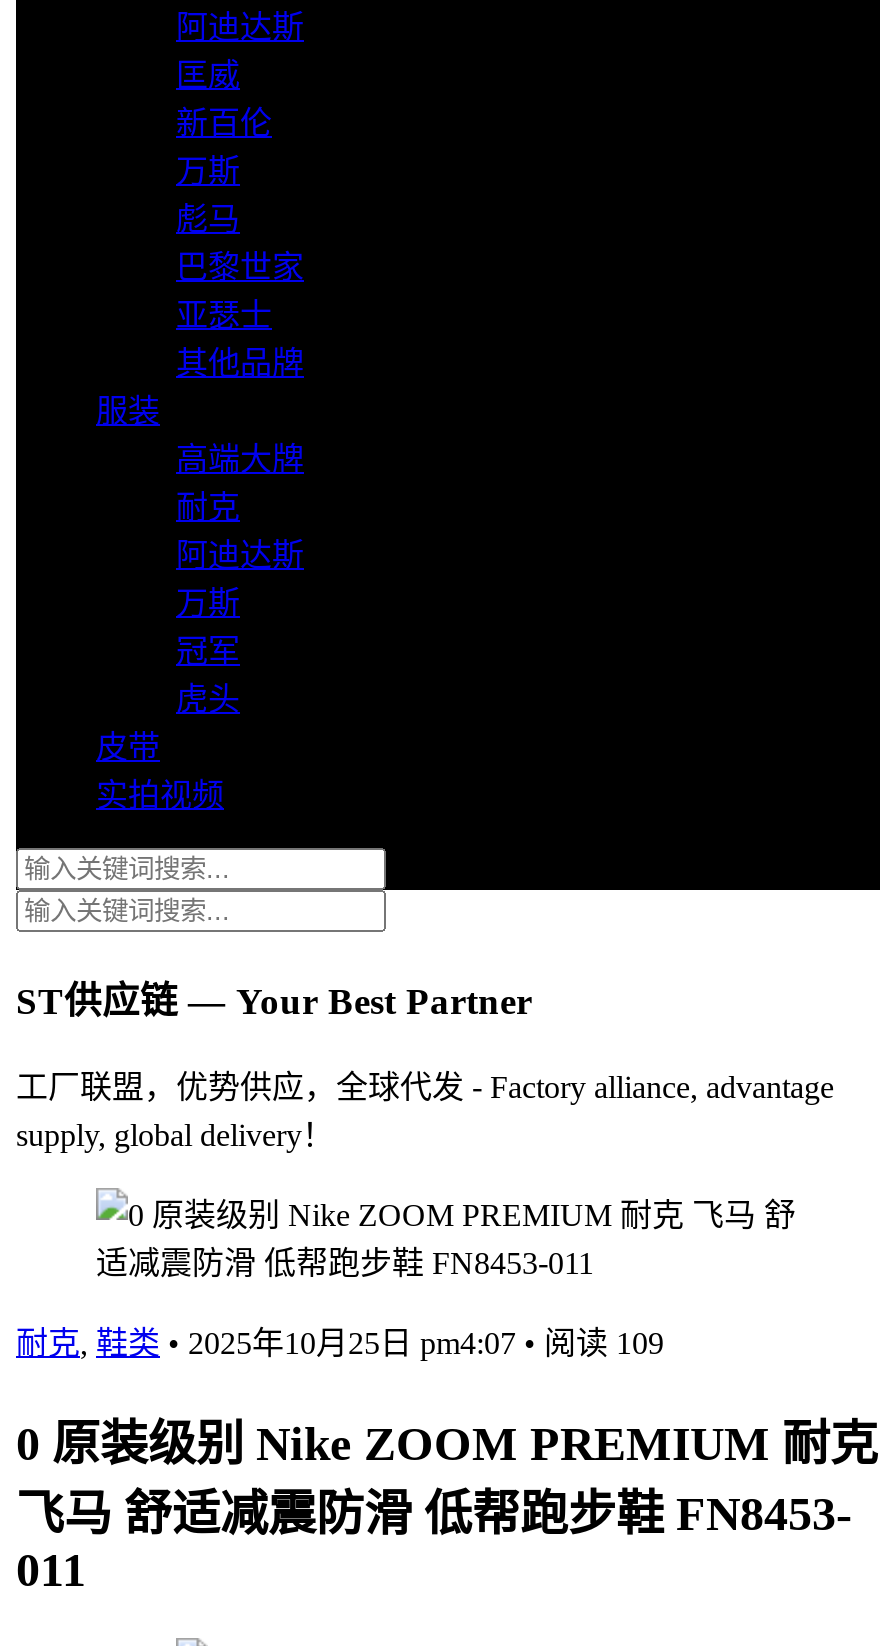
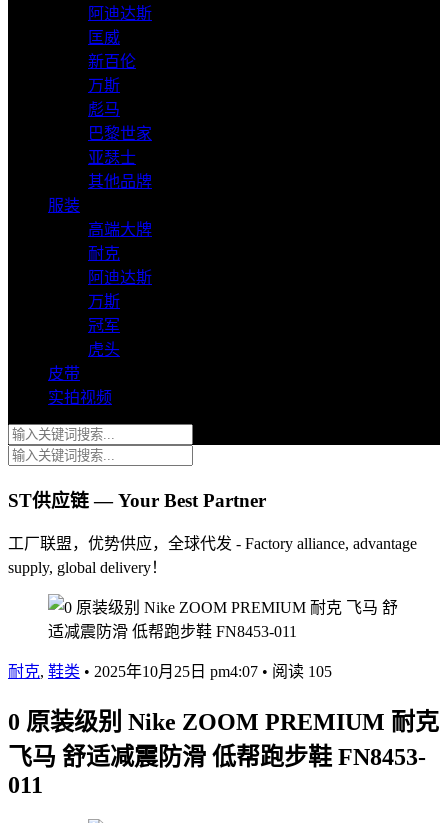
[16,1327,664,1361] 耐克,鞋类 • 2025年10月25日 pm4:07 • 阅读 109 -> [8,663,332,680] 耐克,鞋类 • 2025年10月25日 pm4:07 • 阅读 105

